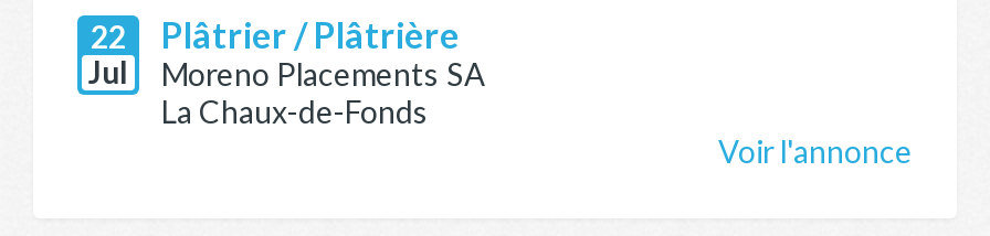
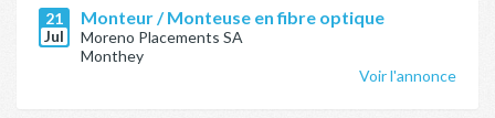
[91,18,126,55] 22 -> [45,9,63,28] 21
[161,13,460,55] Plâtrier / Plâtrière -> [81,7,385,28] Monteur / Monteuse en fibre optique
[161,93,429,130] La Chaux-de-Fonds -> [81,46,144,65] Monthey

